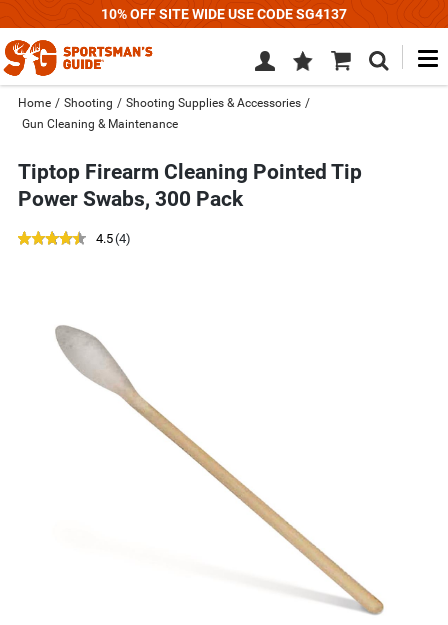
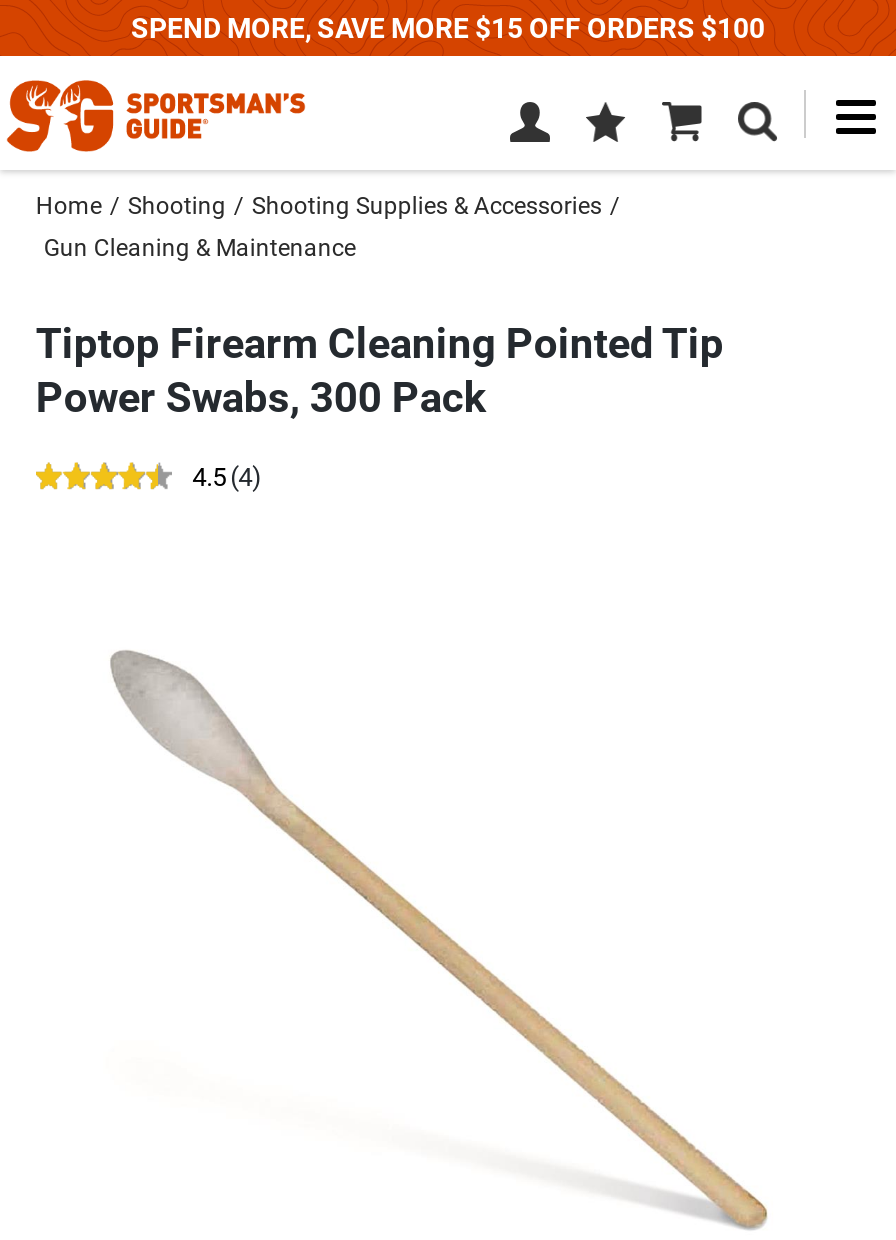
[101,6,347,22] 10% OFF SITE WIDE USE CODE SG4137 -> [131,12,765,44] SPEND MORE, SAVE MORE $15 OFF ORDERS $100

